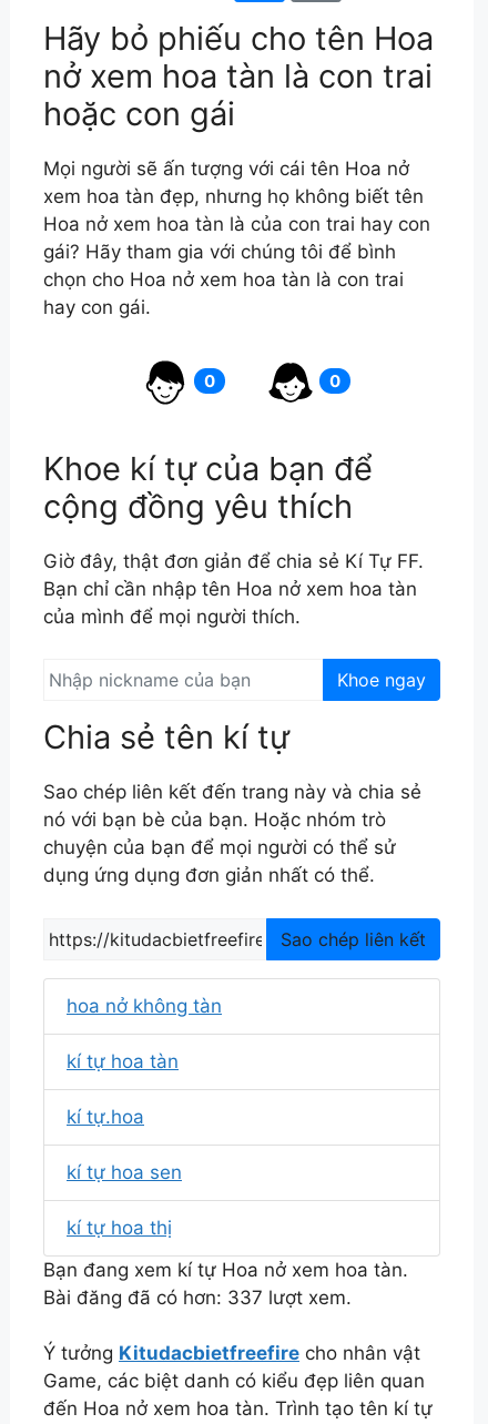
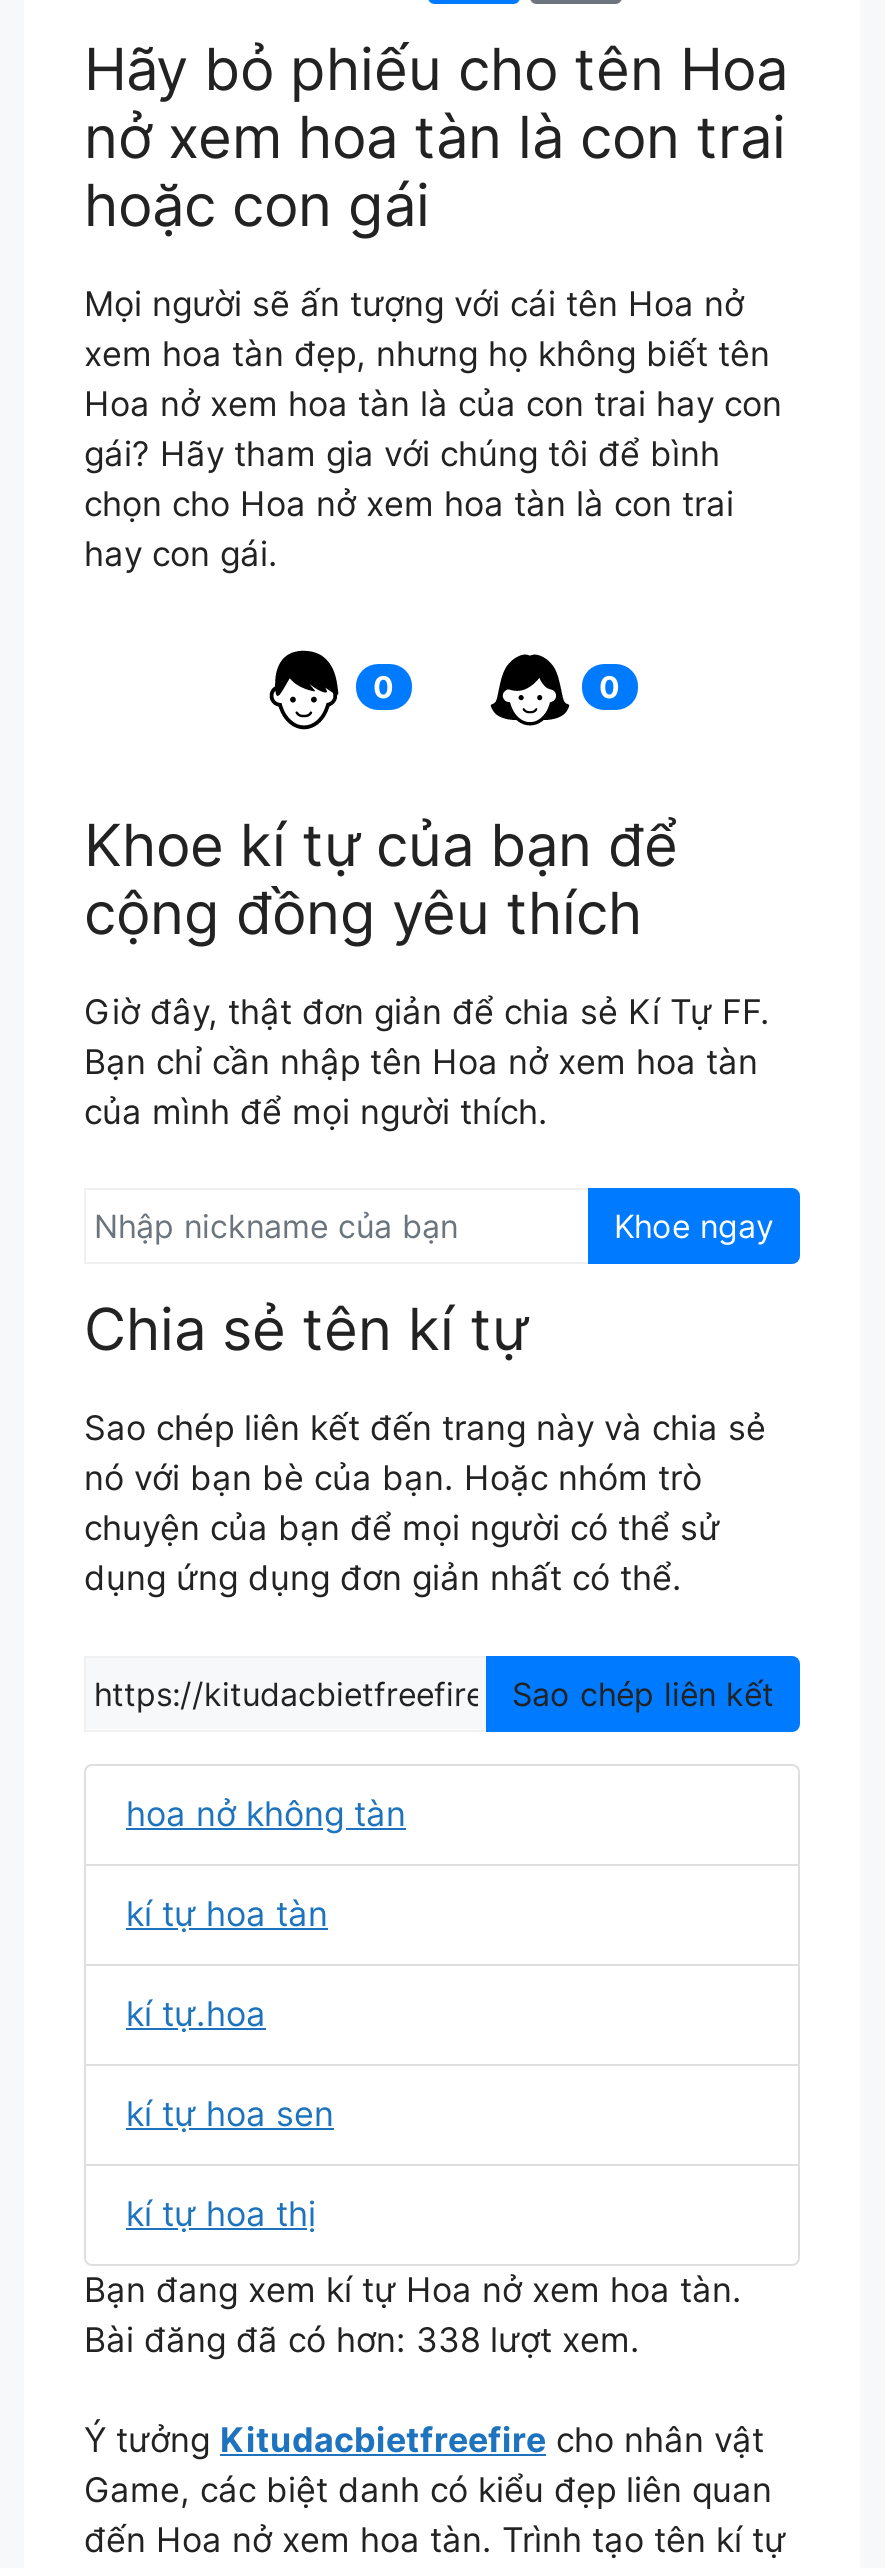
[43,1286,352,1308] Bài đăng đã có hơn: 337 lượt xem. -> [84,2319,640,2359] Bài đăng đã có hơn: 338 lượt xem.

